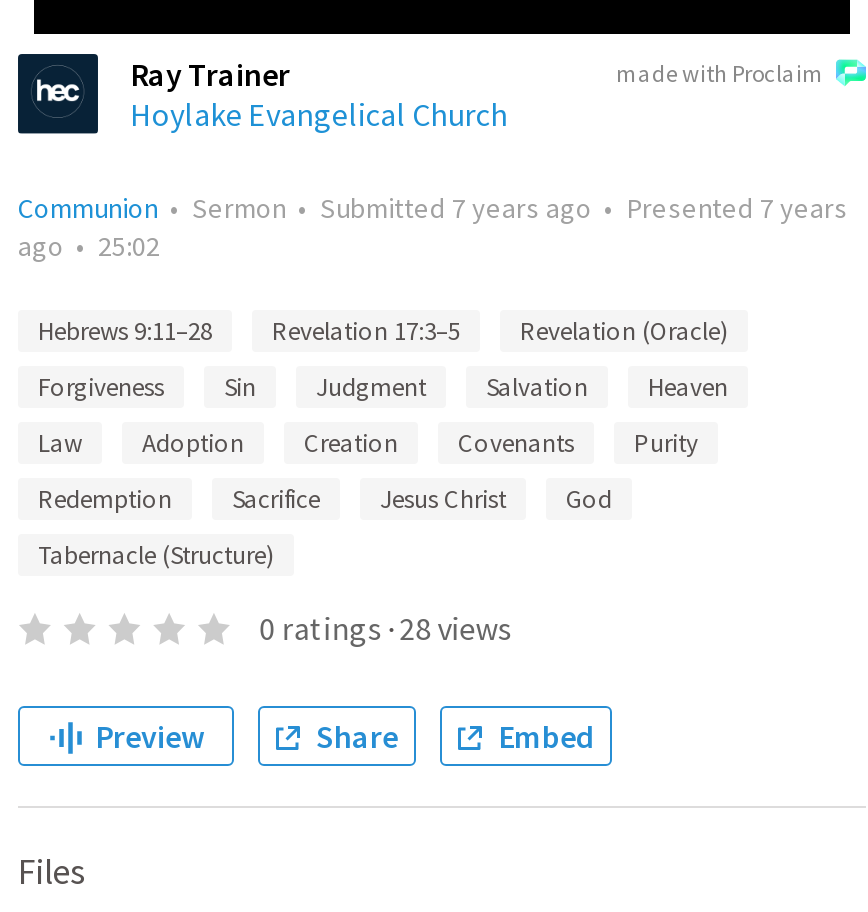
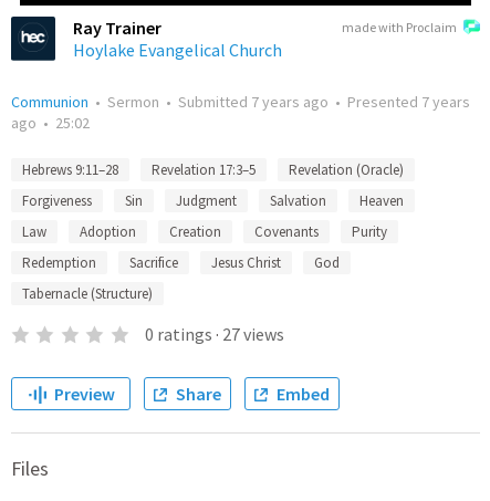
[259,608,511,648] 0 ratings · 28 views -> [145,323,284,345] 0 ratings · 27 views

